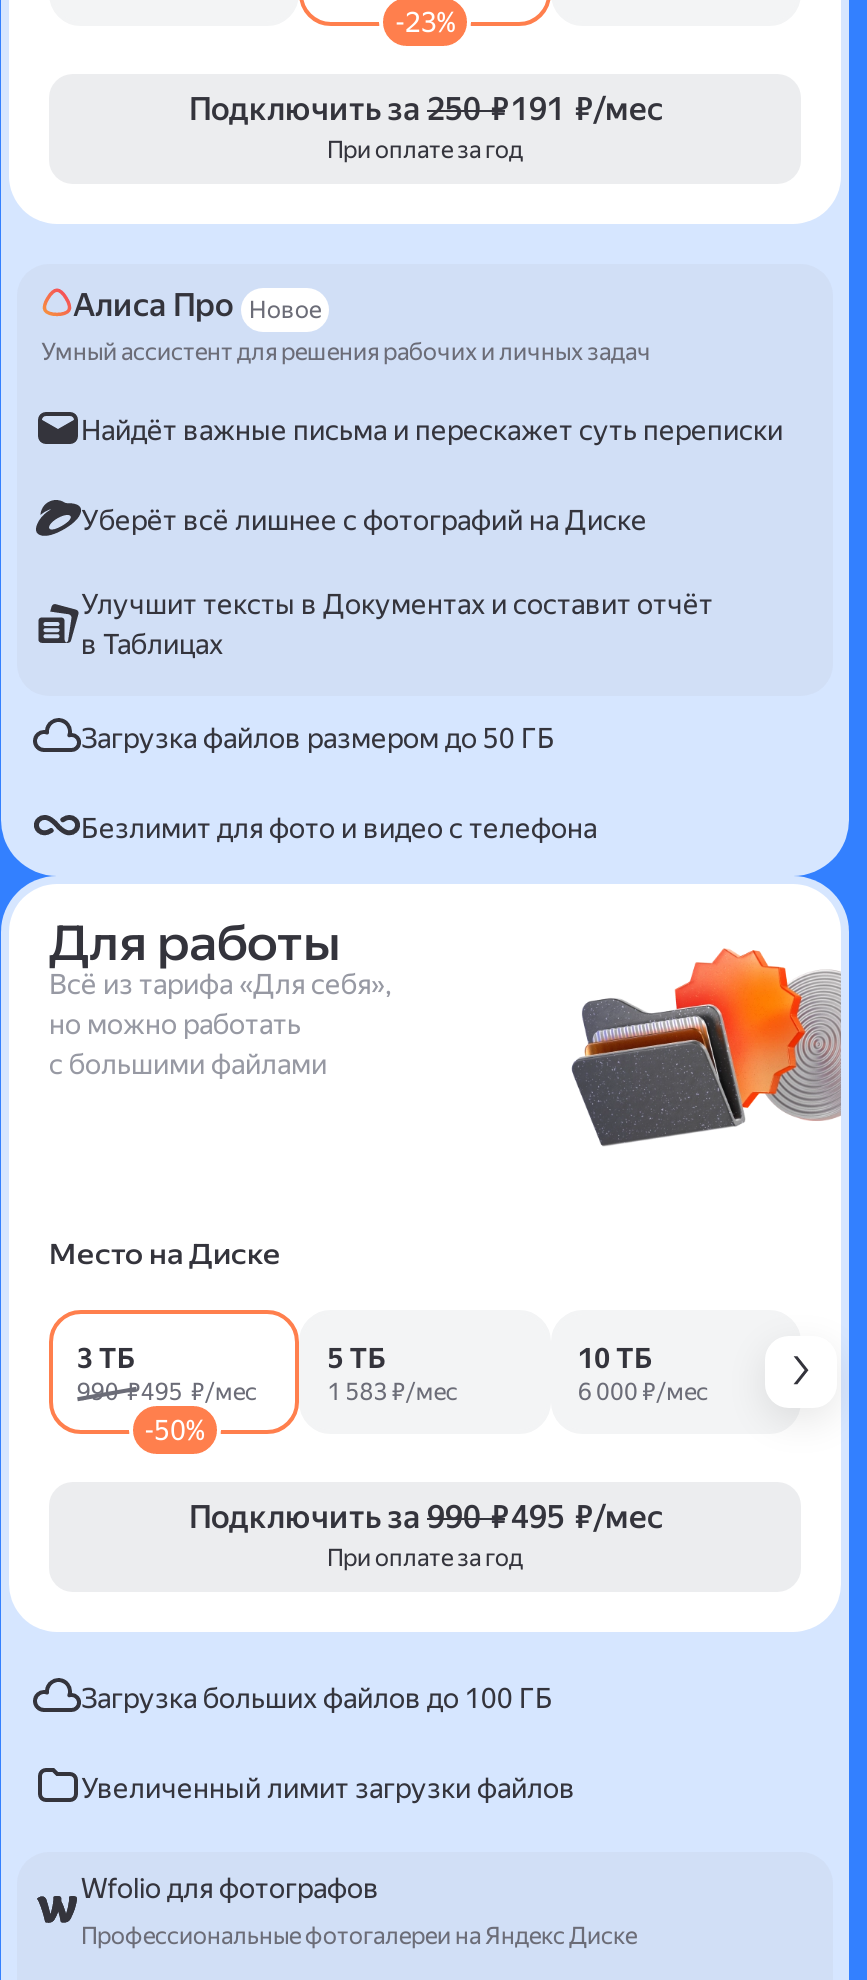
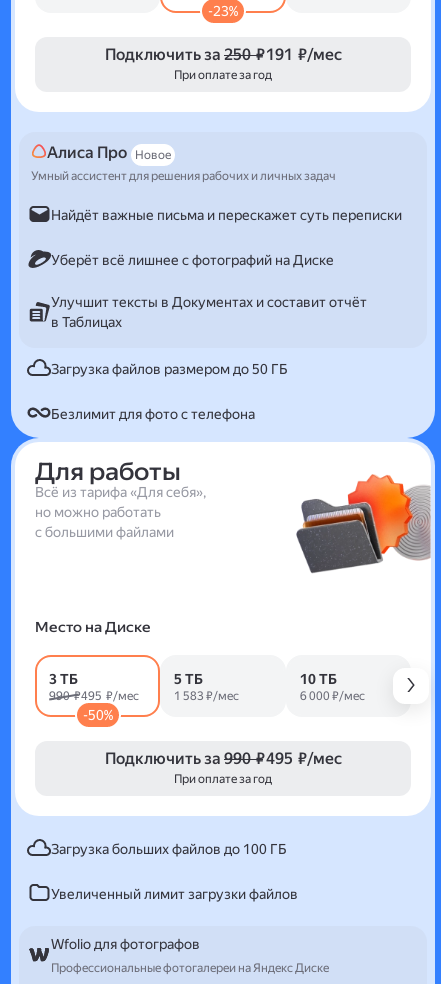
[81,811,597,843] Безлимит для фото и видео с телефона -> [51,405,255,421] Безлимит для фото с телефона

